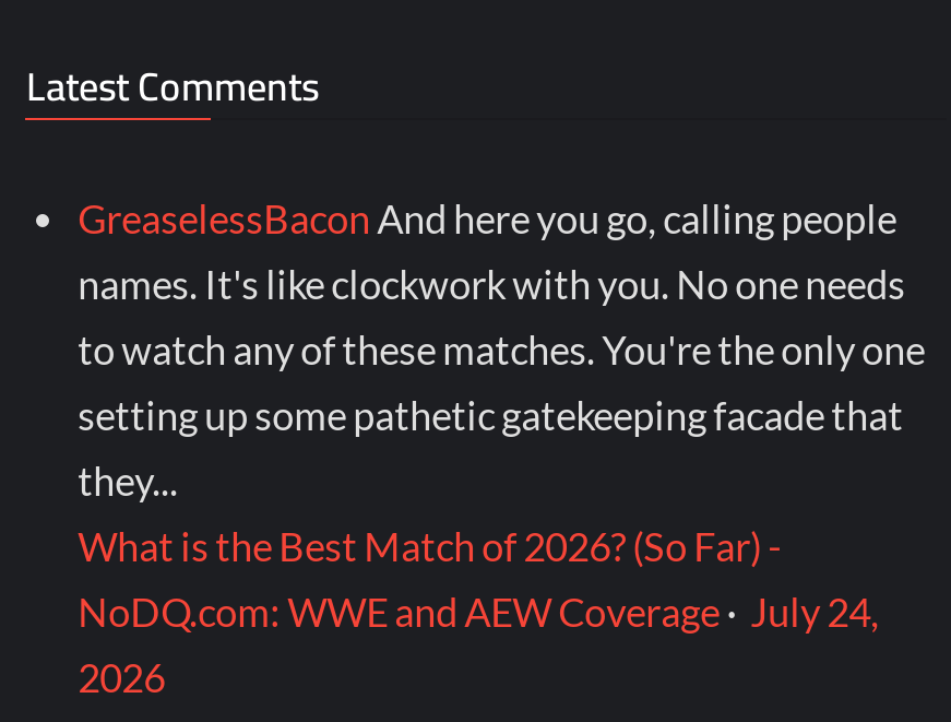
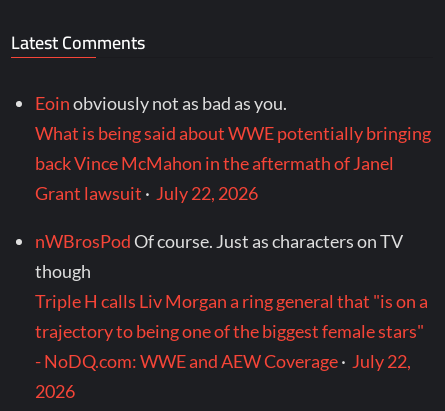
[78,195,925,636] GreaselessBacon And here you go, calling people | names. It's like clockwork with you. No one needs | to watch any of these matches. You're the only one | setting up some pathetic gatekeeping facade that | they... | What is the Best Match of 2026? (So Far) - | NoDQ.com: WWE and AEW Coverage · July 24, -> [35,92,431,372] Eoin obviously not as bad as you. | What is being said about WWE potentially bringing | back Vince McMahon in the aftermath of Janel | Grant lawsuit · July 22, 2026 | nWBrosPod Of course. Just as characters on TV | though | Triple H calls Liv Morgan a ring general that "is on a | trajectory to being one of the biggest female stars" | - NoDQ.com: WWE and AEW Coverage · July 22,

